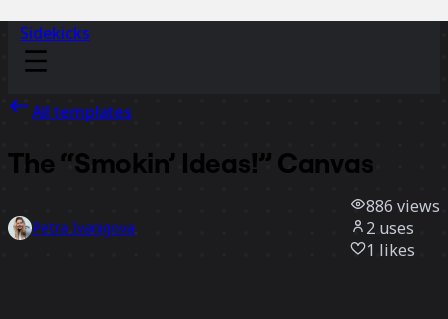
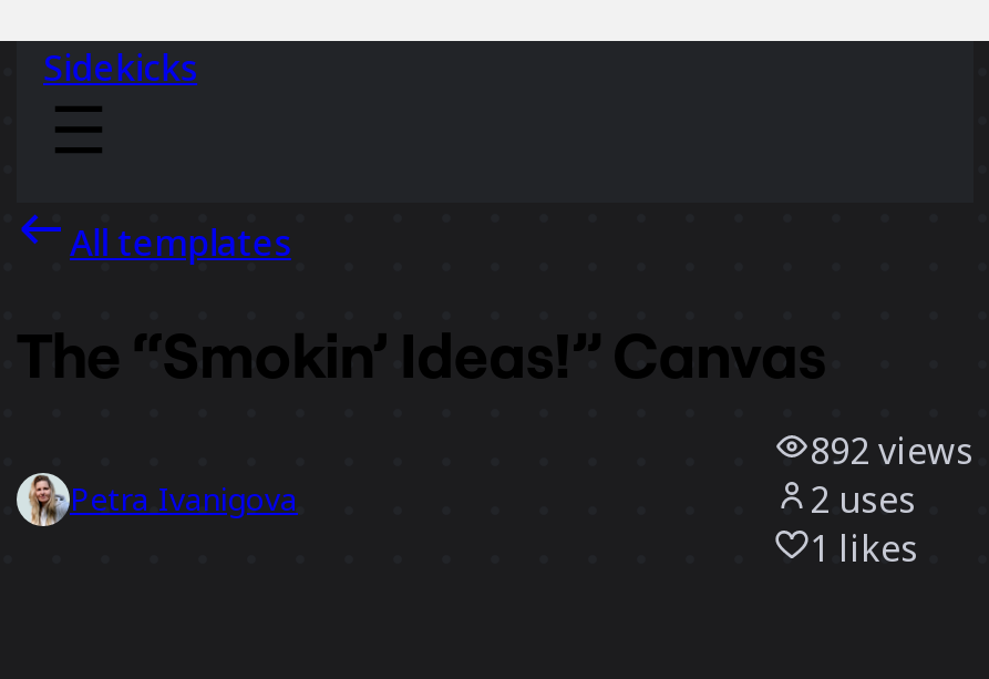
[366,195,440,217] 886 views -> [810,428,973,476] 892 views

